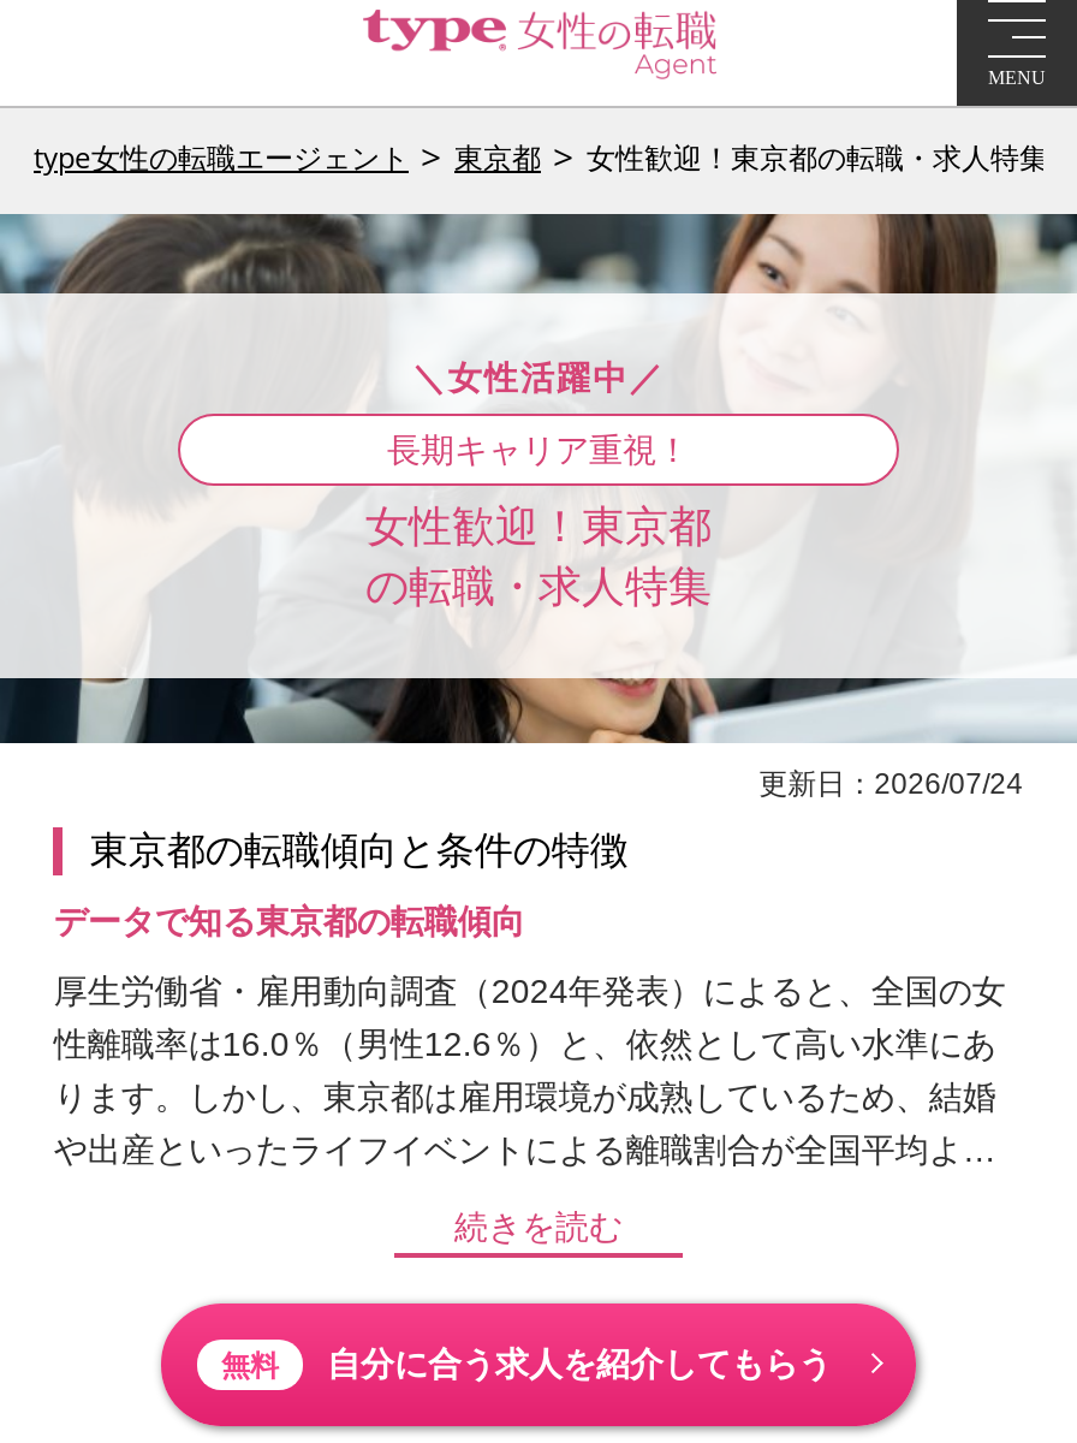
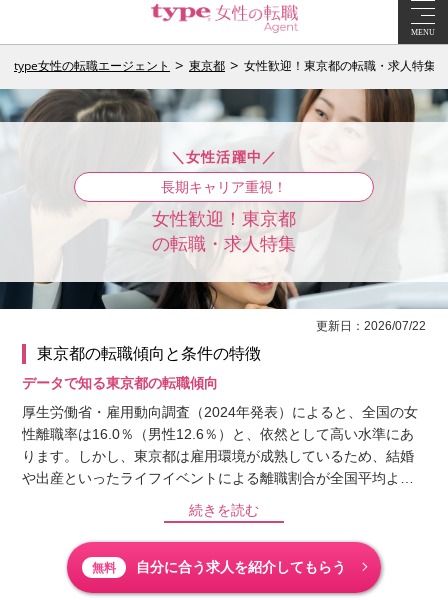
[759,767,1023,801] 更新日：2026/07/24 -> [316,319,426,333] 更新日：2026/07/22

